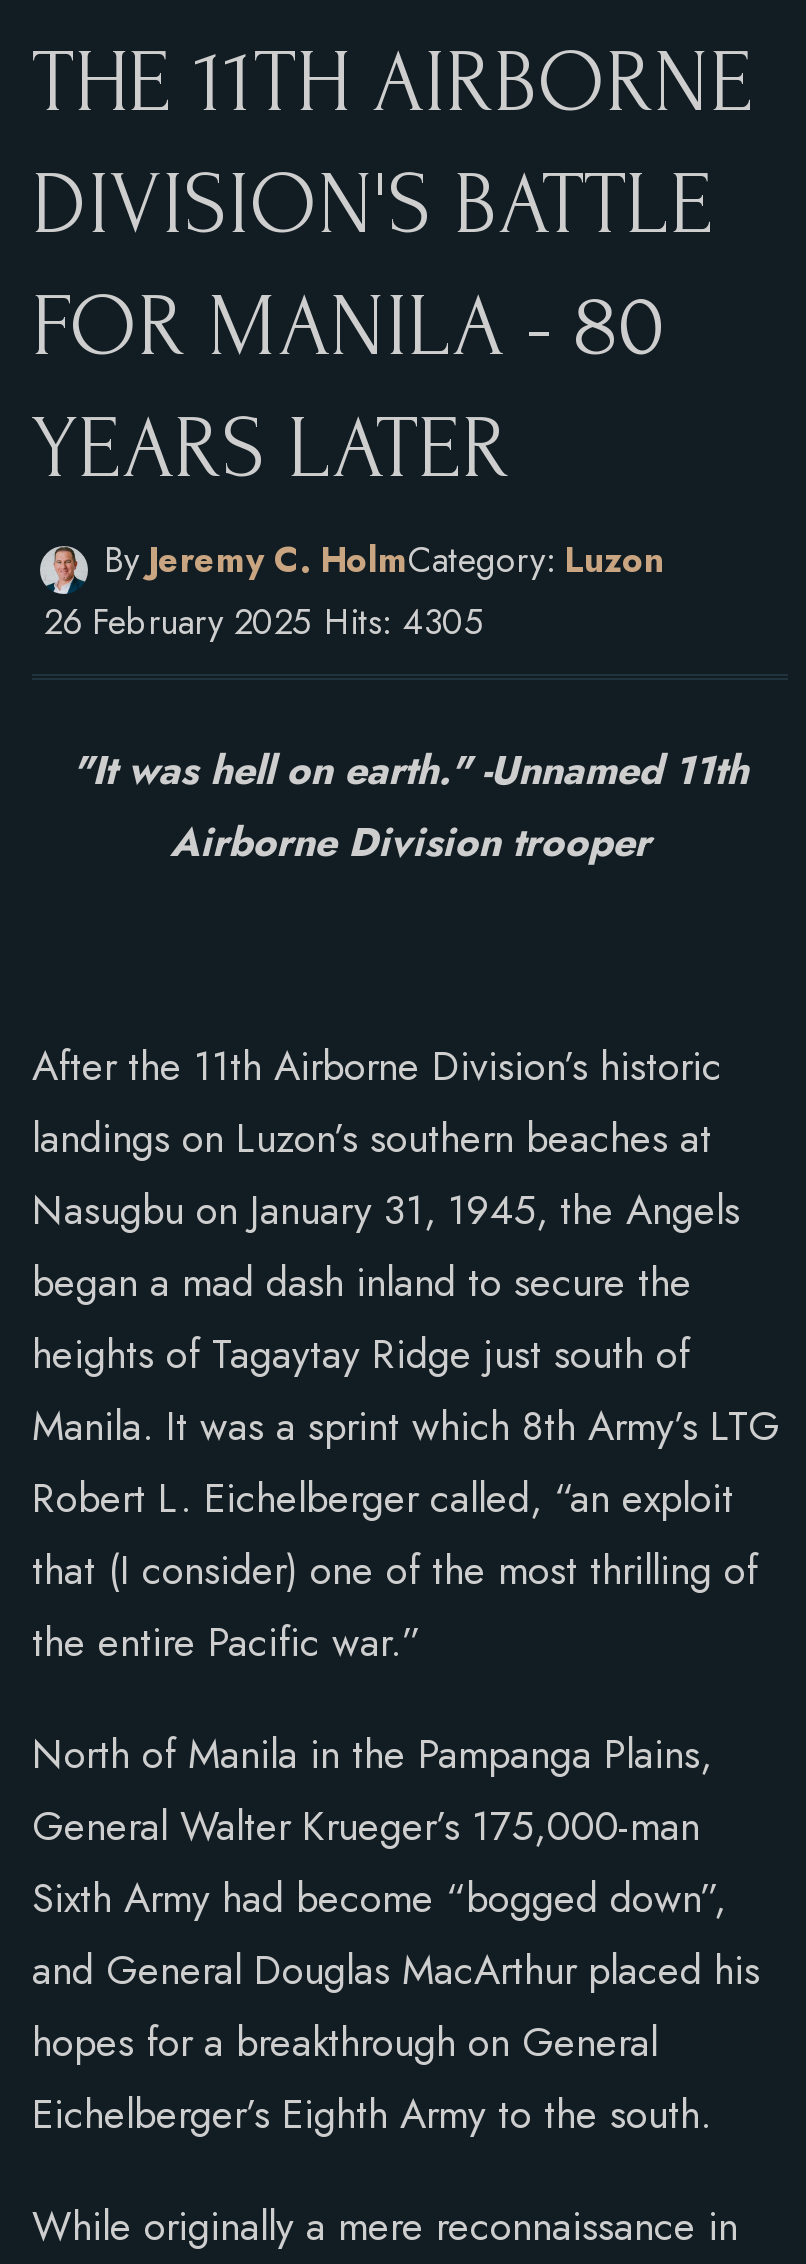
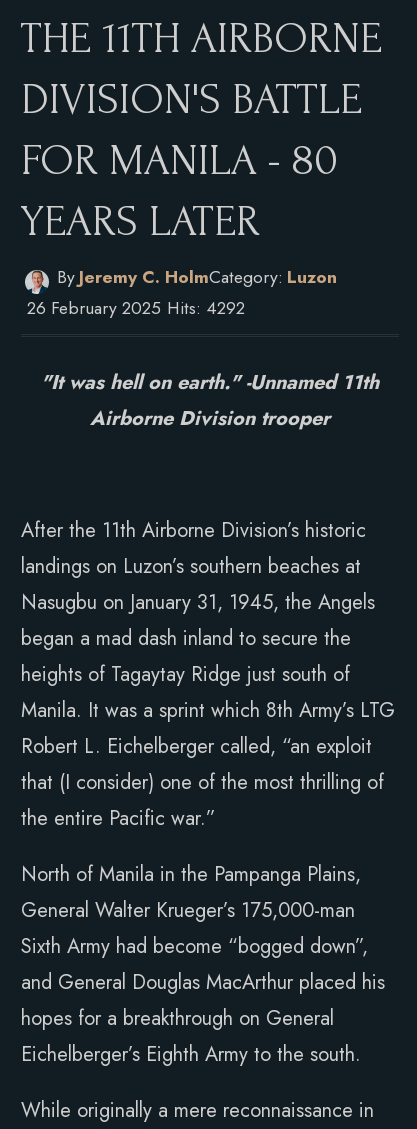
[44,596,484,648] 26 February 2025 Hits: 4305 -> [27,295,245,321] 26 February 2025 Hits: 4292

